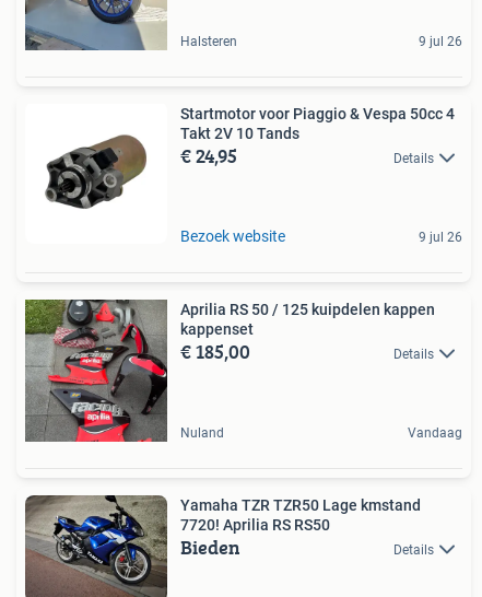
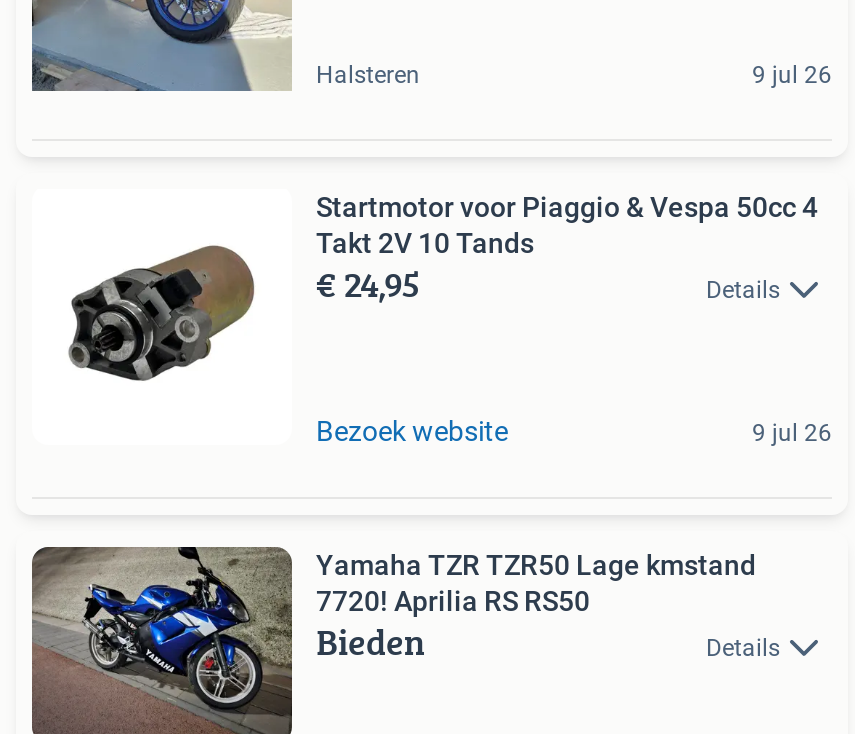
[24,298,435,443] [image] | Aprilia RS 50 / 125 kuipdelen kappen | kappenset | € 185,00 | Details -> none
[180,425,462,441] Nuland | Vandaag -> none

